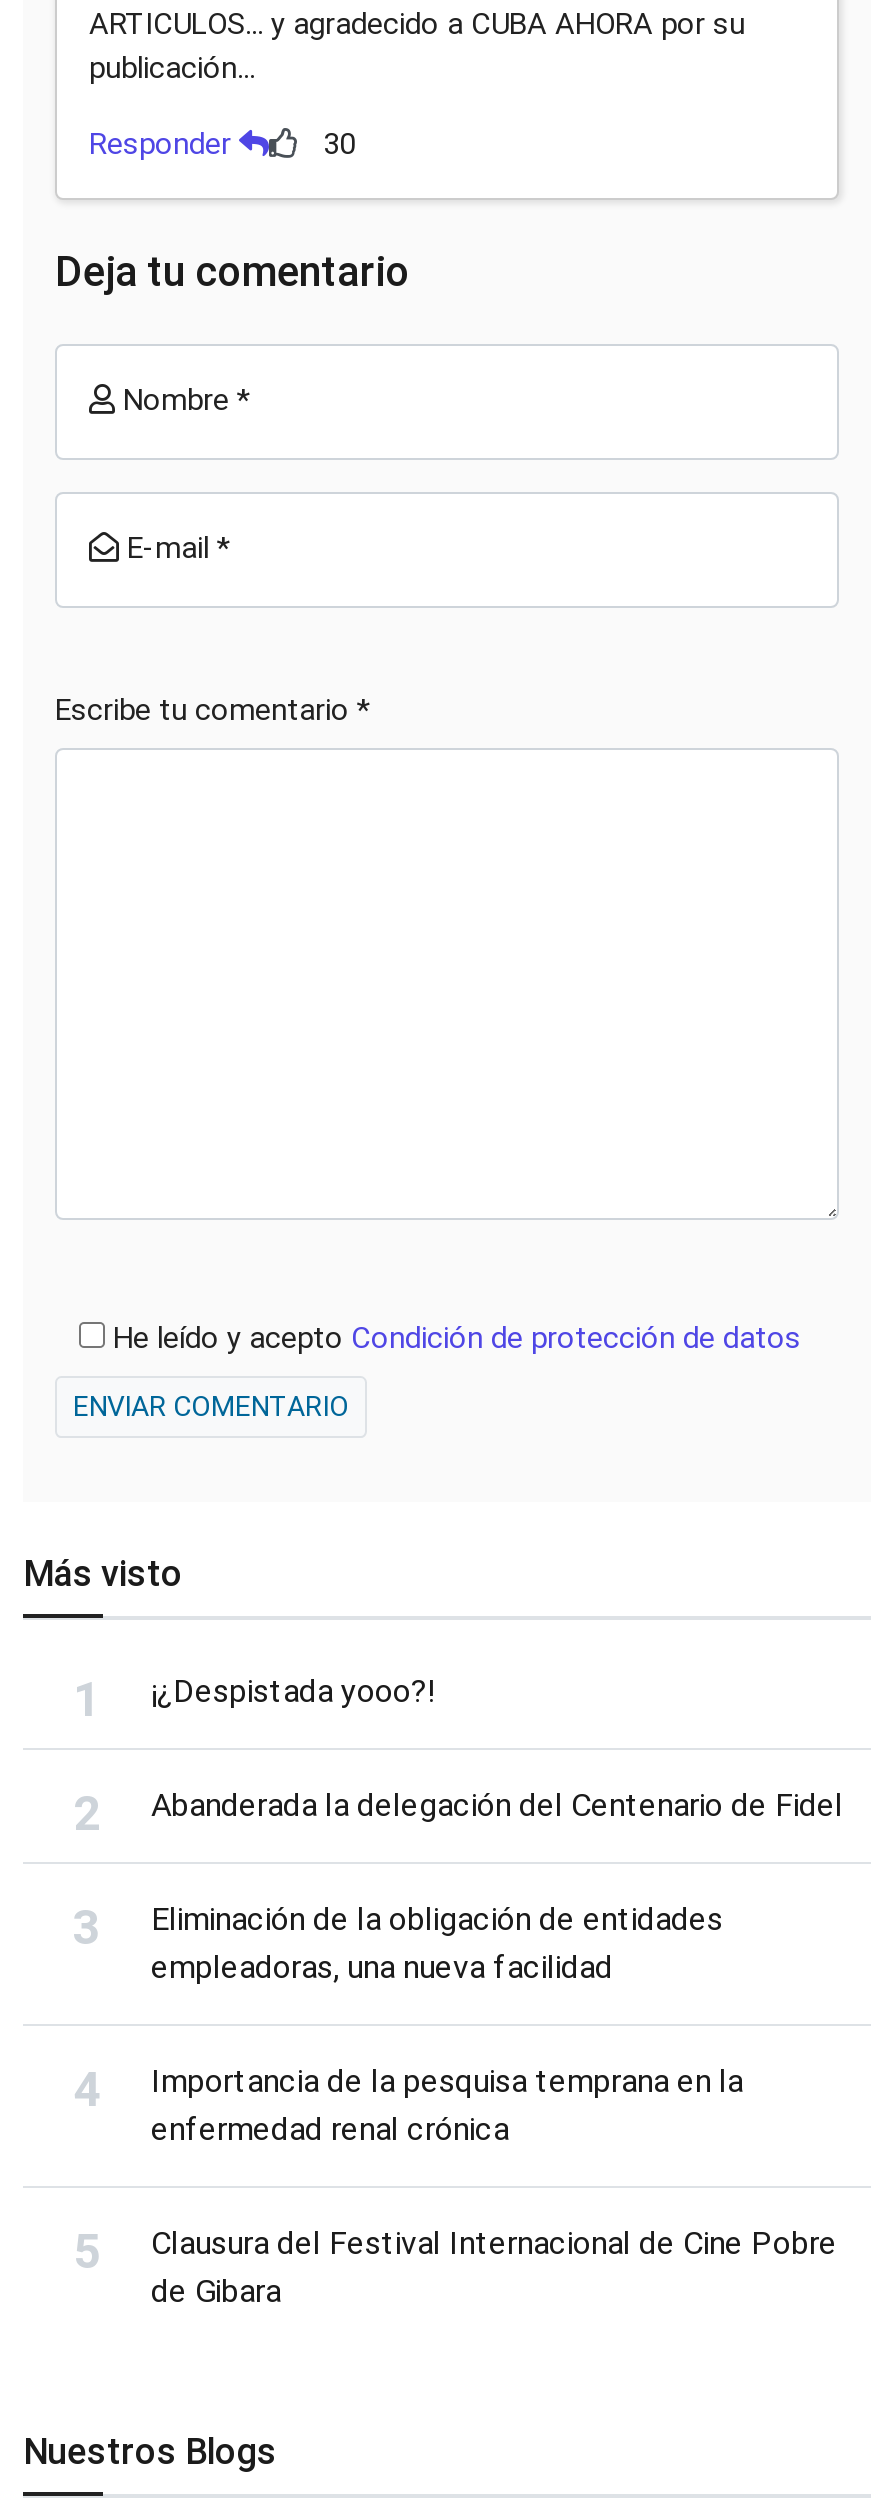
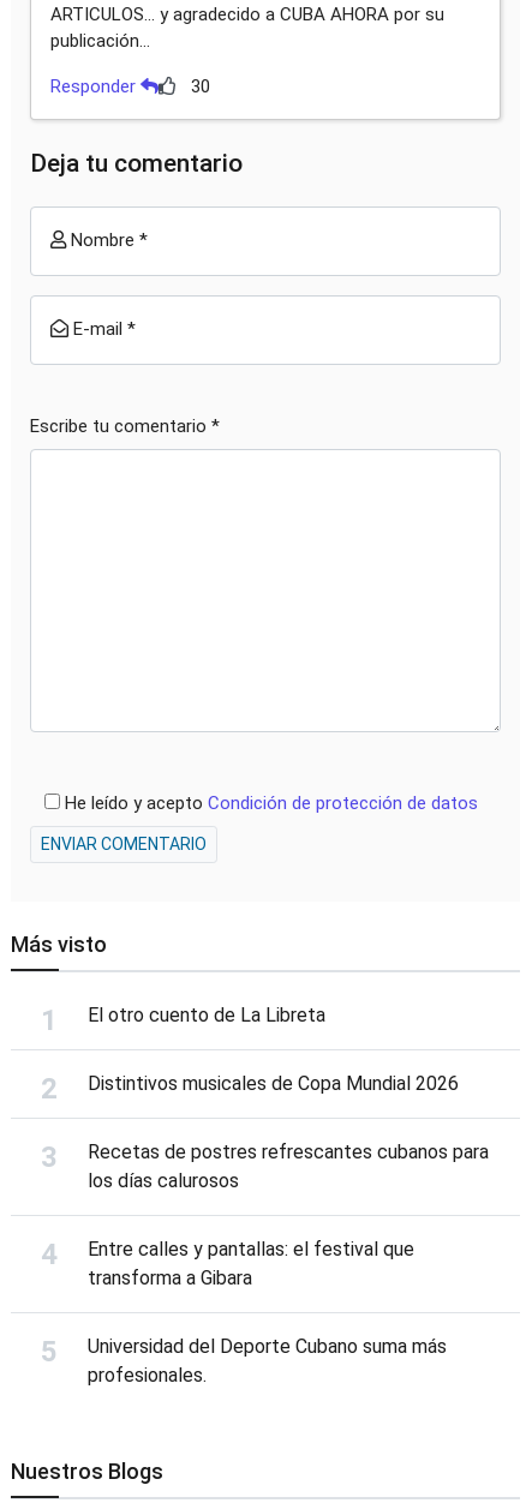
[151,1672,437,1710] ¡¿Despistada yooo?! -> [88,1004,325,1027] El otro cuento de La Libreta
[151,1786,843,1824] Abanderada la delegación del Centenario de Fidel -> [88,1072,459,1095] Distintivos musicales de Copa Mundial 2026
[151,1900,723,1986] Eliminación de la obligación de entidades | empleadoras, una nueva facilidad -> [88,1141,489,1192] Recetas de postres refrescantes cubanos para | los días calurosos
[151,2062,743,2148] Importancia de la pesquisa temprana en la | enfermedad renal crónica -> [88,1238,414,1289] Entre calles y pantallas: el festival que | transforma a Gibara
[151,2224,837,2310] Clausura del Festival Internacional de Cine Pobre | de Gibara -> [88,1335,447,1387] Universidad del Deporte Cubano suma más | profesionales.

